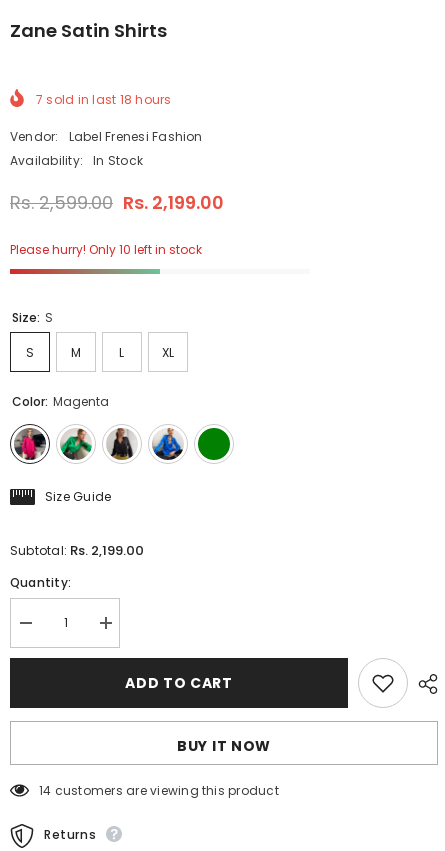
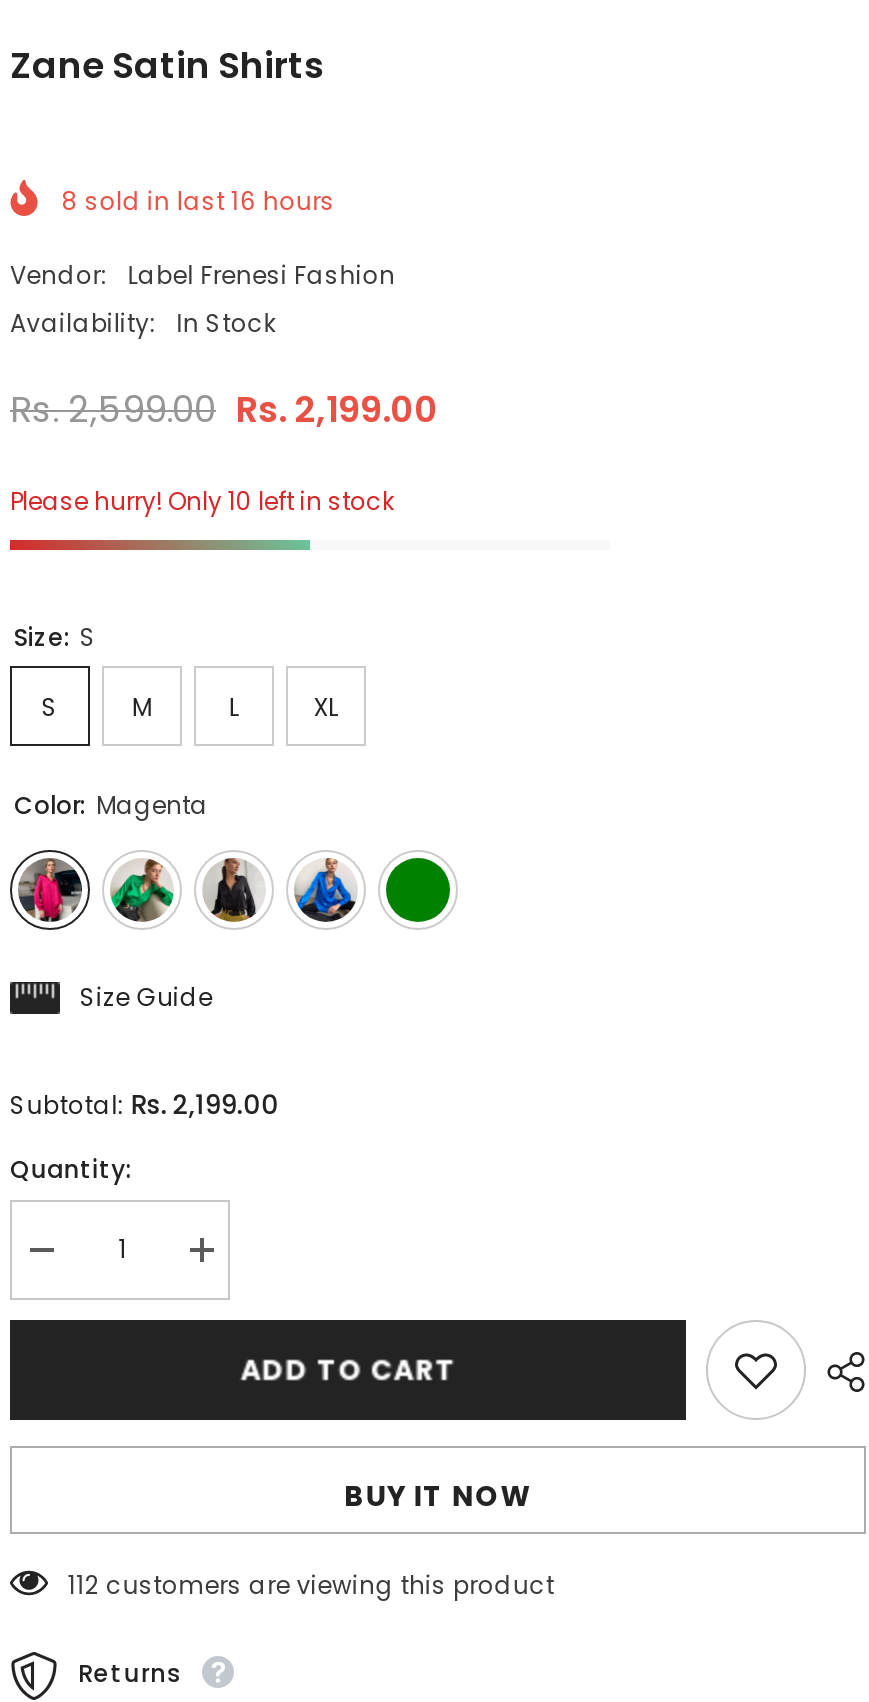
[36,91,172,108] 7 sold in last 18 hours -> [62,184,335,218] 8 sold in last 16 hours
[39,782,279,799] 14 customers are viewing this product -> [68,1568,554,1602] 112 customers are viewing this product

